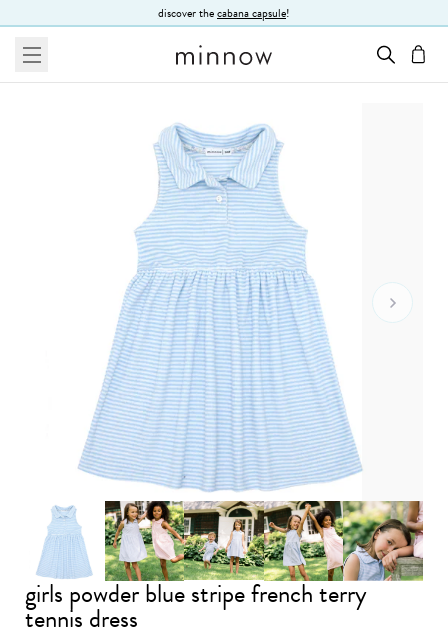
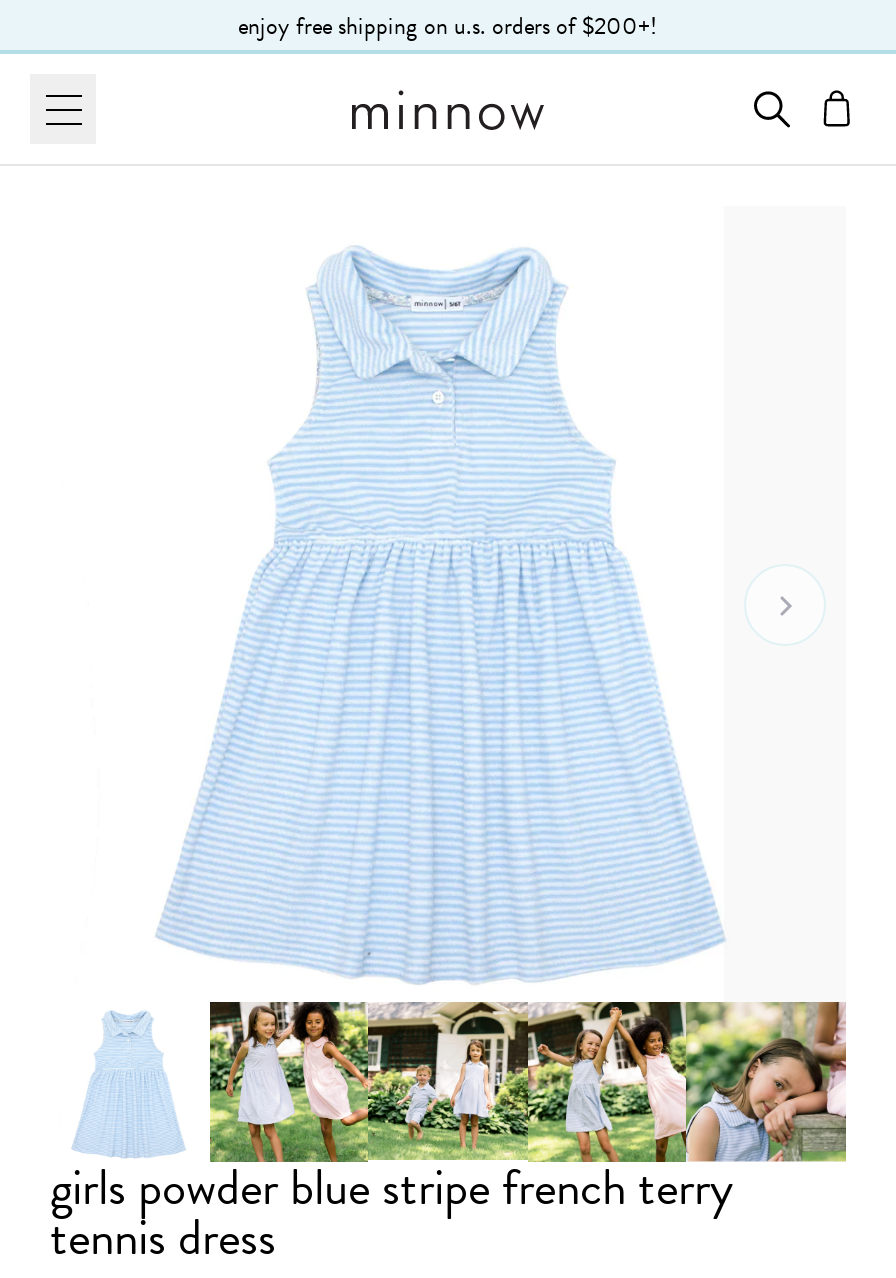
[158,4,290,22] discover thecabana capsule! -> [238,7,658,43] enjoy free shipping on u.s. orders of $200+!

